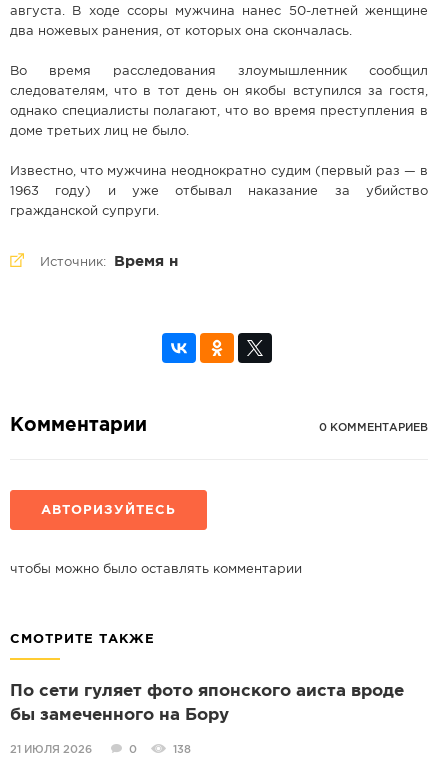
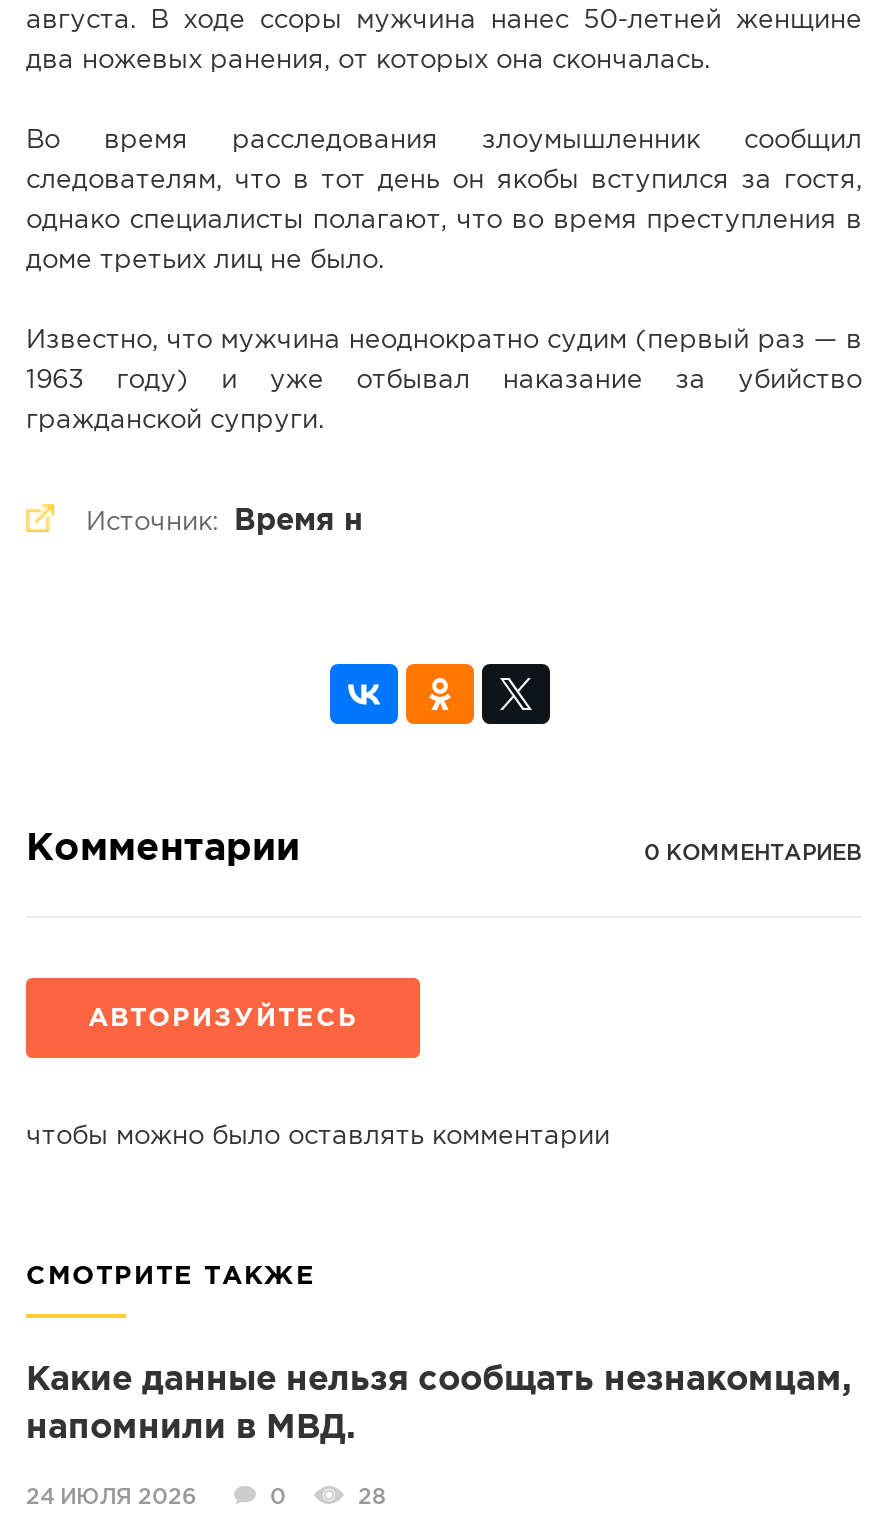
[10,684,404,699] По сети гуляет фото японского аиста вроде -> [26,1367,852,1397] Какие данные нельзя сообщать незнакомцам,
[10,708,229,723] бы замеченного на Бору -> [26,1415,356,1445] напомнили в МВД.
[10,745,92,755] 21 ИЮЛЯ 2026 -> [26,1489,196,1509] 24 ИЮЛЯ 2026
[173,745,191,755] 138 -> [358,1489,386,1509] 28

